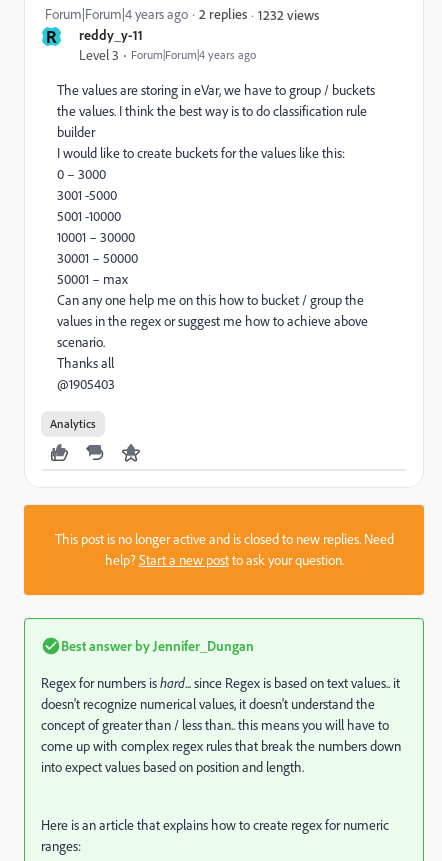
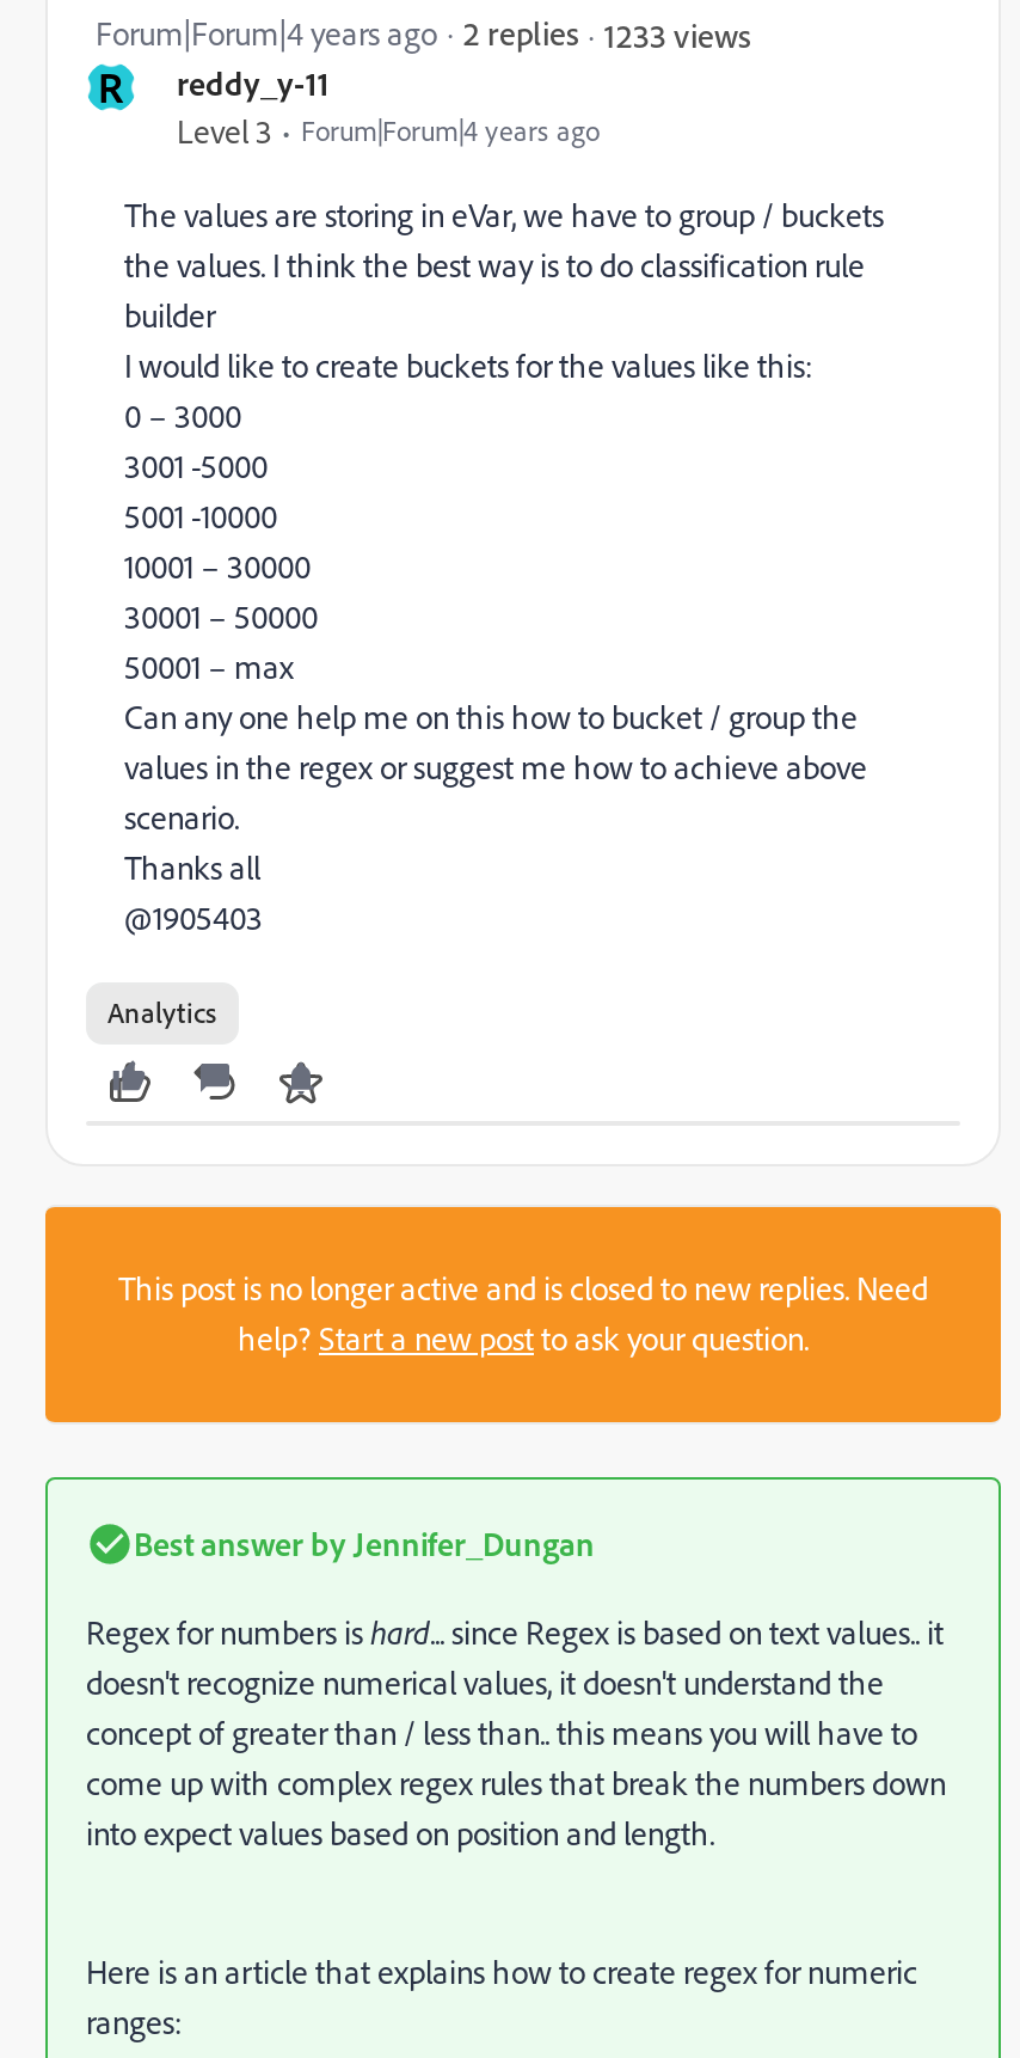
[258,5,319,22] 1232 views -> [604,13,750,54] 1233 views

